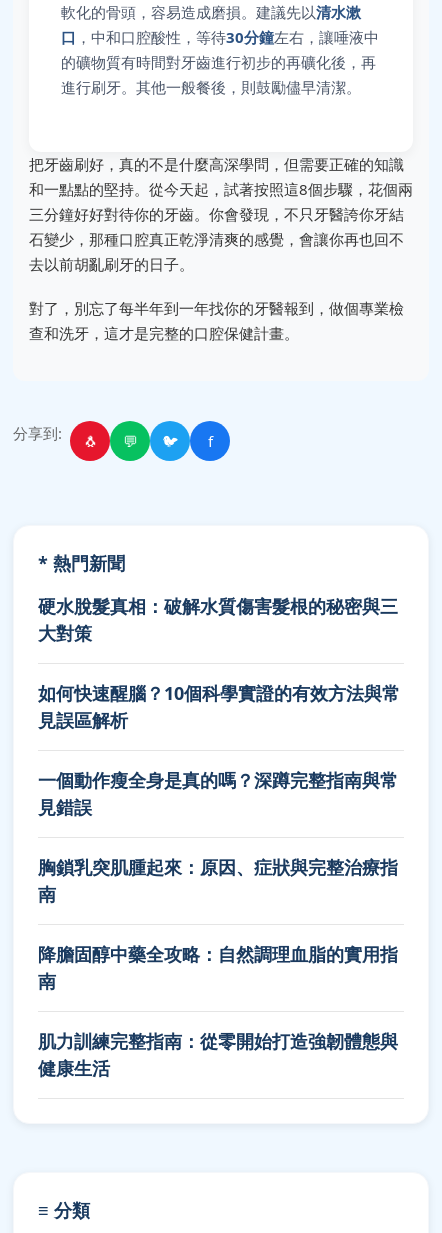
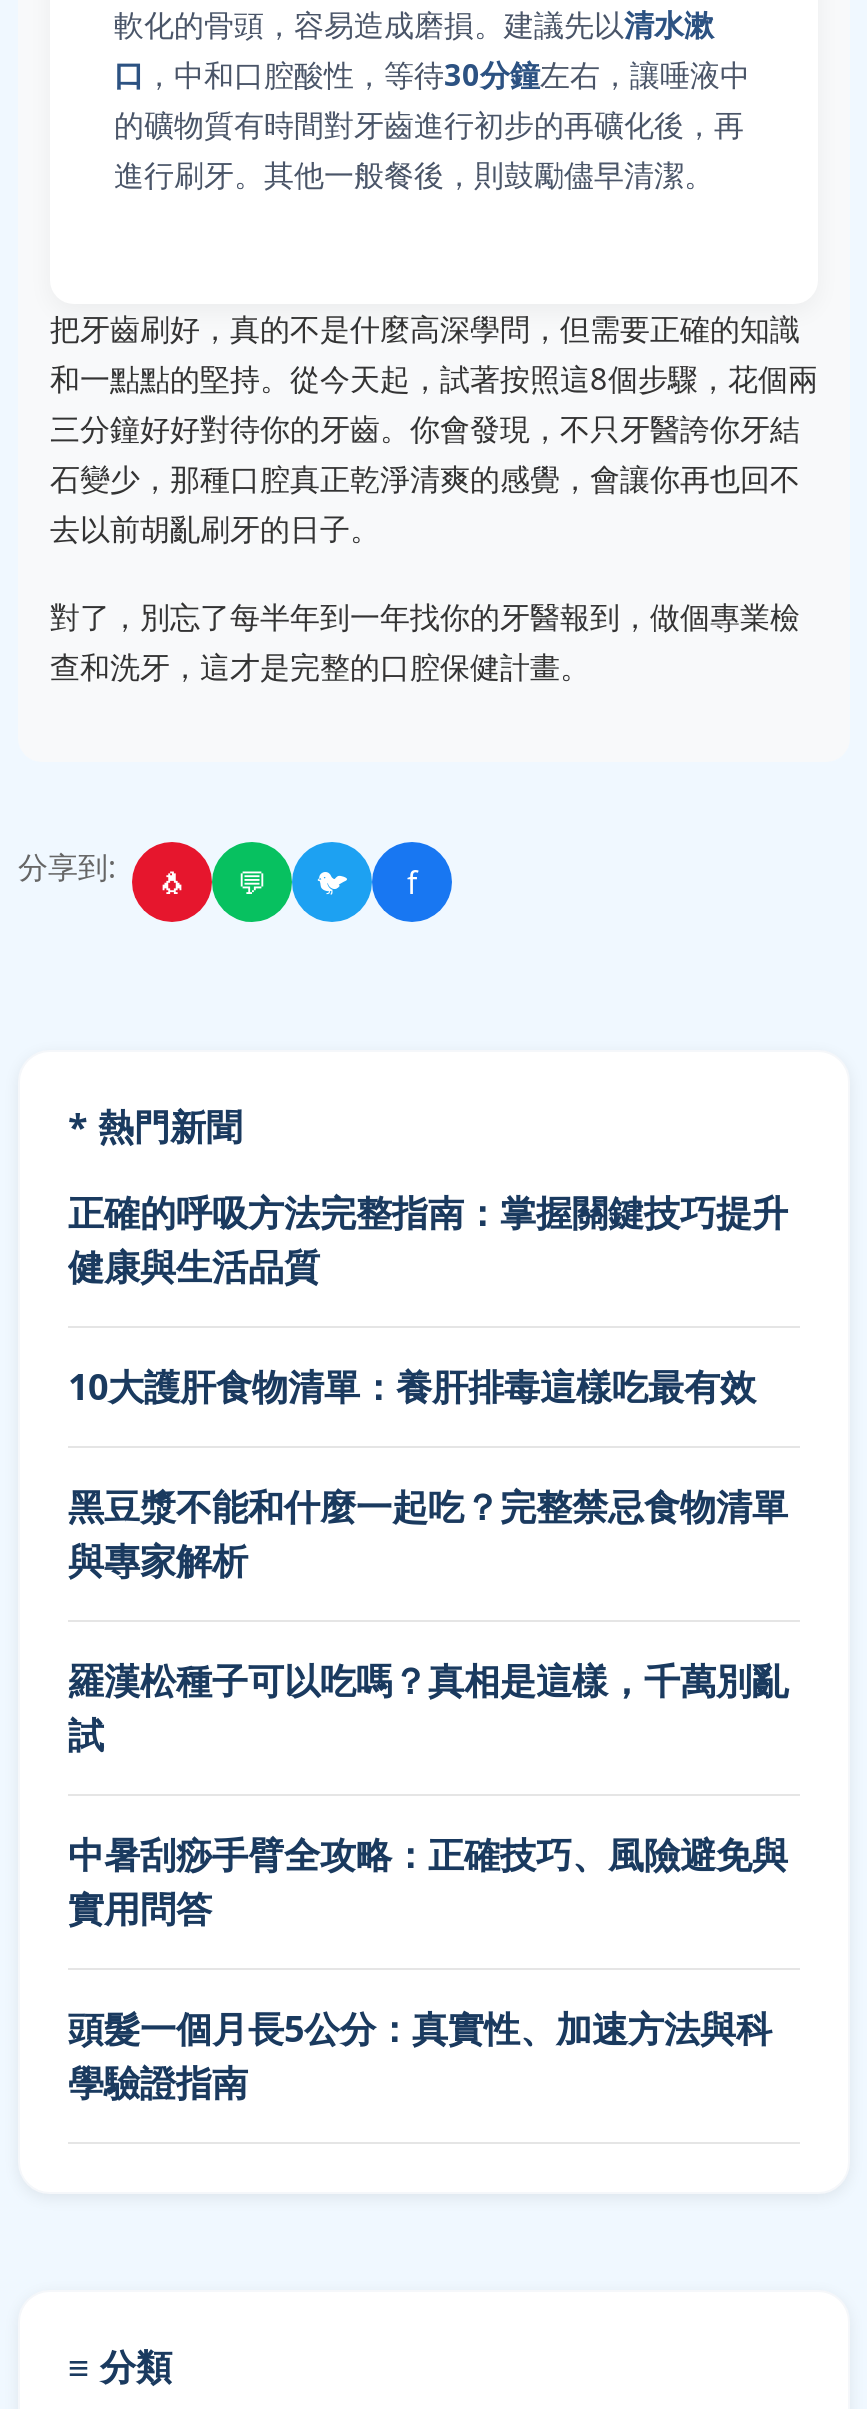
[38,594,398,645] 硬水脫髮真相：破解水質傷害髮根的秘密與三 | 大對策 -> [68,1189,788,1291] 正確的呼吸方法完整指南：掌握關鍵技巧提升 | 健康與生活品質
[38,681,400,732] 如何快速醒腦？10個科學實證的有效方法與常 | 見誤區解析 -> [68,1363,756,1411] 10大護肝食物清單：養肝排毒這樣吃最有效
[38,768,398,819] 一個動作瘦全身是真的嗎？深蹲完整指南與常 | 見錯誤 -> [68,1483,788,1585] 黑豆漿不能和什麼一起吃？完整禁忌食物清單 | 與專家解析
[38,855,398,906] 胸鎖乳突肌腫起來：原因、症狀與完整治療指 | 南 -> [68,1657,788,1759] 羅漢松種子可以吃嗎？真相是這樣，千萬別亂 | 試
[38,942,398,993] 降膽固醇中藥全攻略：自然調理血脂的實用指 | 南 -> [68,1831,788,1933] 中暑刮痧手臂全攻略：正確技巧、風險避免與 | 實用問答
[38,1029,398,1080] 肌力訓練完整指南：從零開始打造強韌體態與 | 健康生活 -> [68,2005,772,2107] 頭髮一個月長5公分：真實性、加速方法與科 | 學驗證指南

